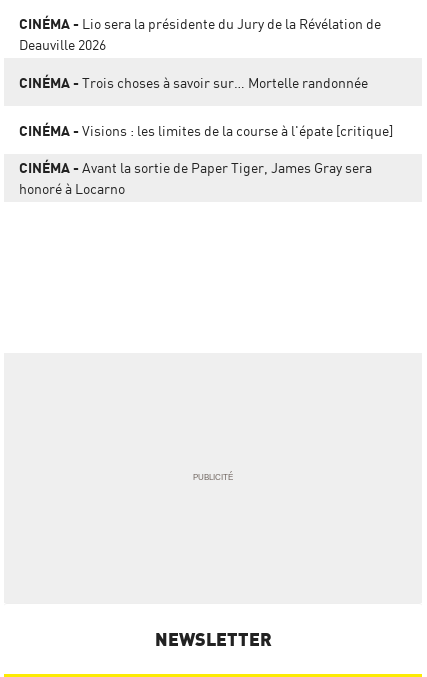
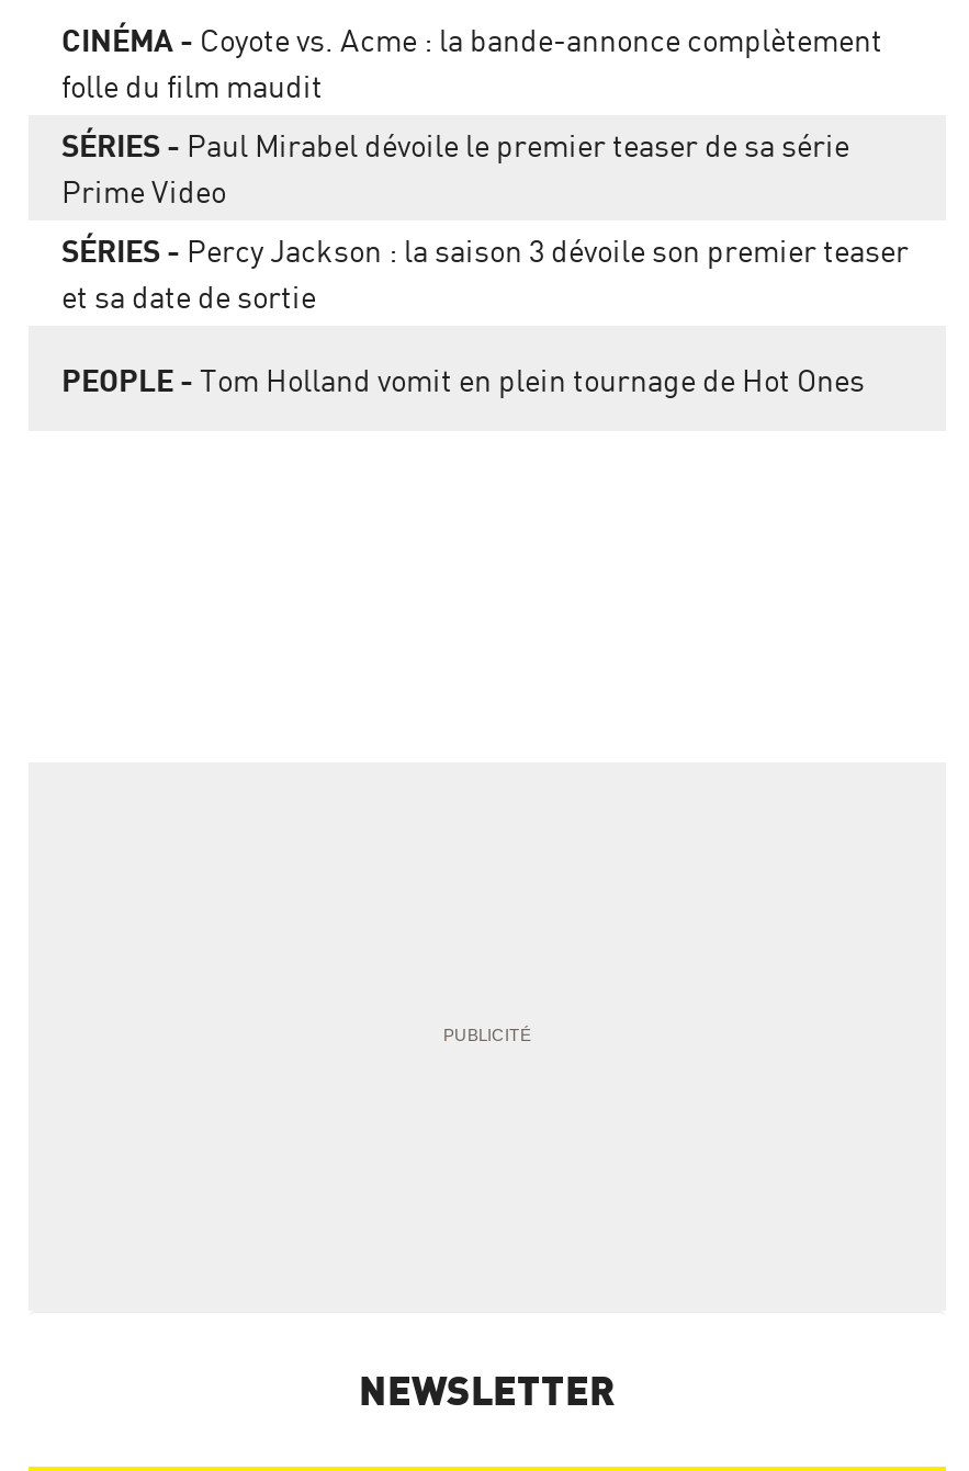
[19,15,381,53] Lio sera la présidente du Jury de la Révélation de | Deauville 2026 -> [61,22,882,105] Coyote vs. Acme : la bande-annonce complètement | folle du film maudit
[19,74,368,91] CINÉMA | Trois choses à savoir sur… Mortelle randonnée -> [61,127,849,210] SÉRIES | Paul Mirabel dévoile le premier teaser de sa série | Prime Video
[19,122,393,139] CINÉMA | Visions : les limites de la course à l'épate [critique] -> [61,232,909,316] SÉRIES | Percy Jackson : la saison 3 dévoile son premier teaser | et sa date de sortie
[19,159,372,197] CINÉMA | Avant la sortie de Paper Tiger, James Gray sera | honoré à Locarno -> [61,361,865,398] PEOPLE | Tom Holland vomit en plein tournage de Hot Ones

